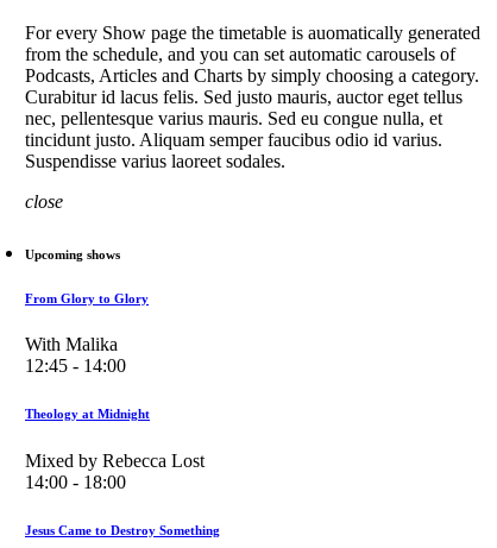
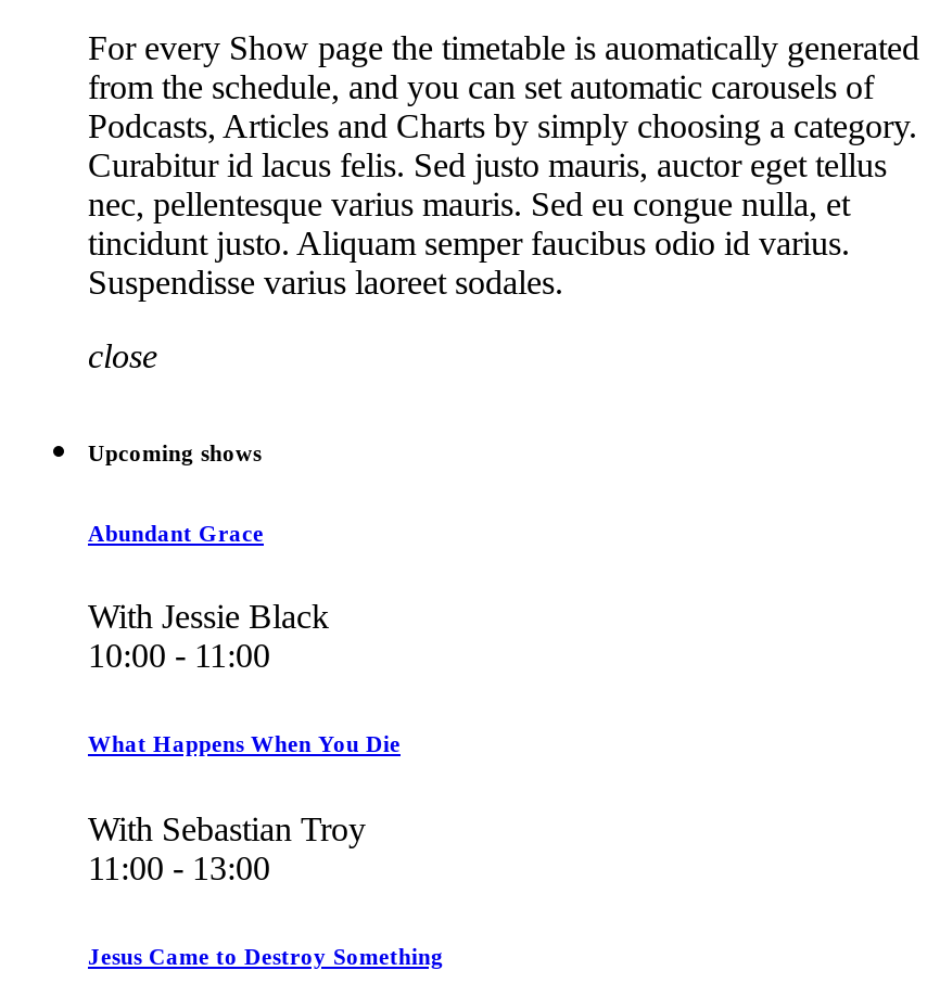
[25,291,149,305] From Glory to Glory -> [88,519,264,545] Abundant Grace
[25,335,126,376] With Malika | 12:45 - 14:00 -> [88,599,329,675] With Jessie Black | 10:00 - 11:00
[25,407,150,421] Theology at Midnight -> [88,731,401,757] What Happens When You Die
[25,451,205,493] Mixed by Rebecca Lost | 14:00 - 18:00 -> [88,811,366,887] With Sebastian Troy | 11:00 - 13:00

